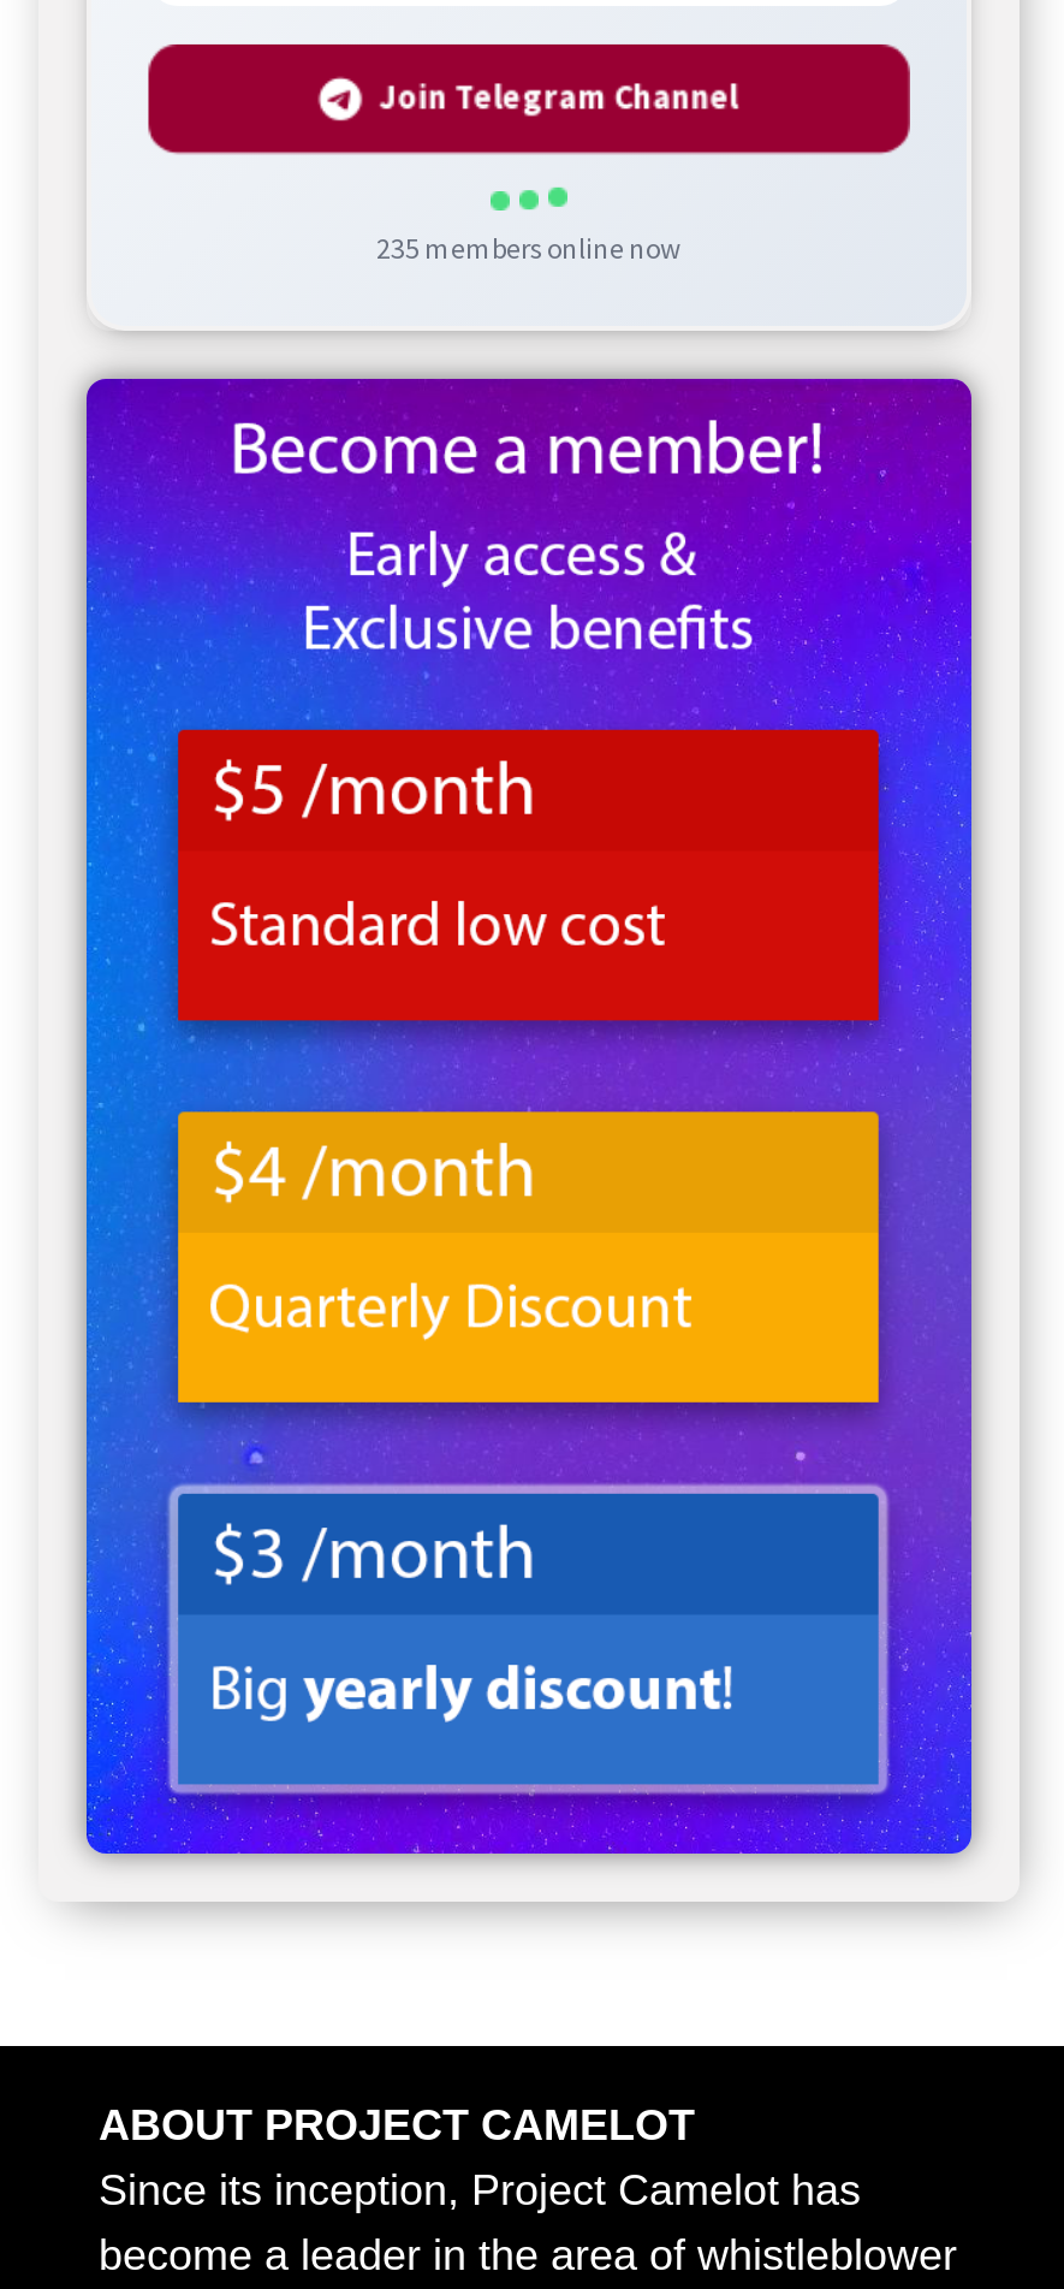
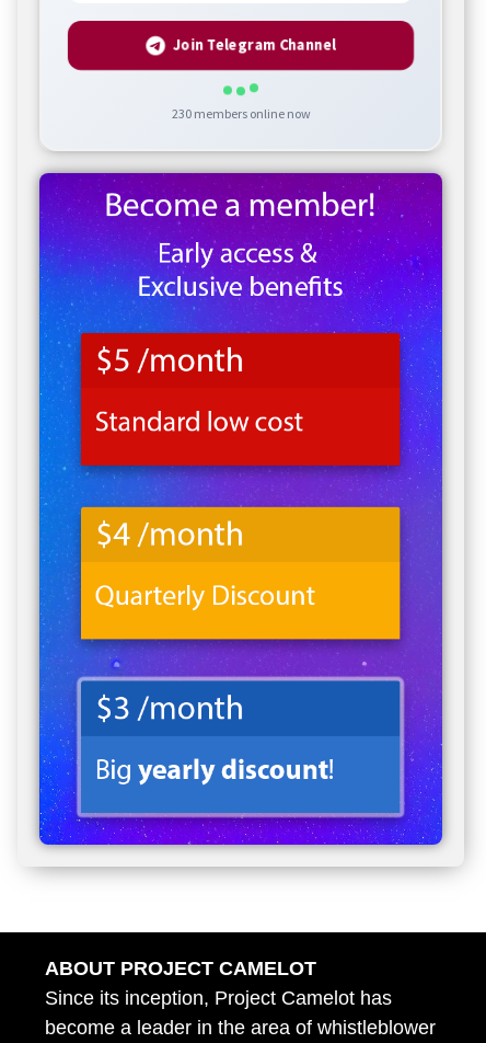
[376,230,682,266] 235 members online now -> [171,105,310,122] 230 members online now

